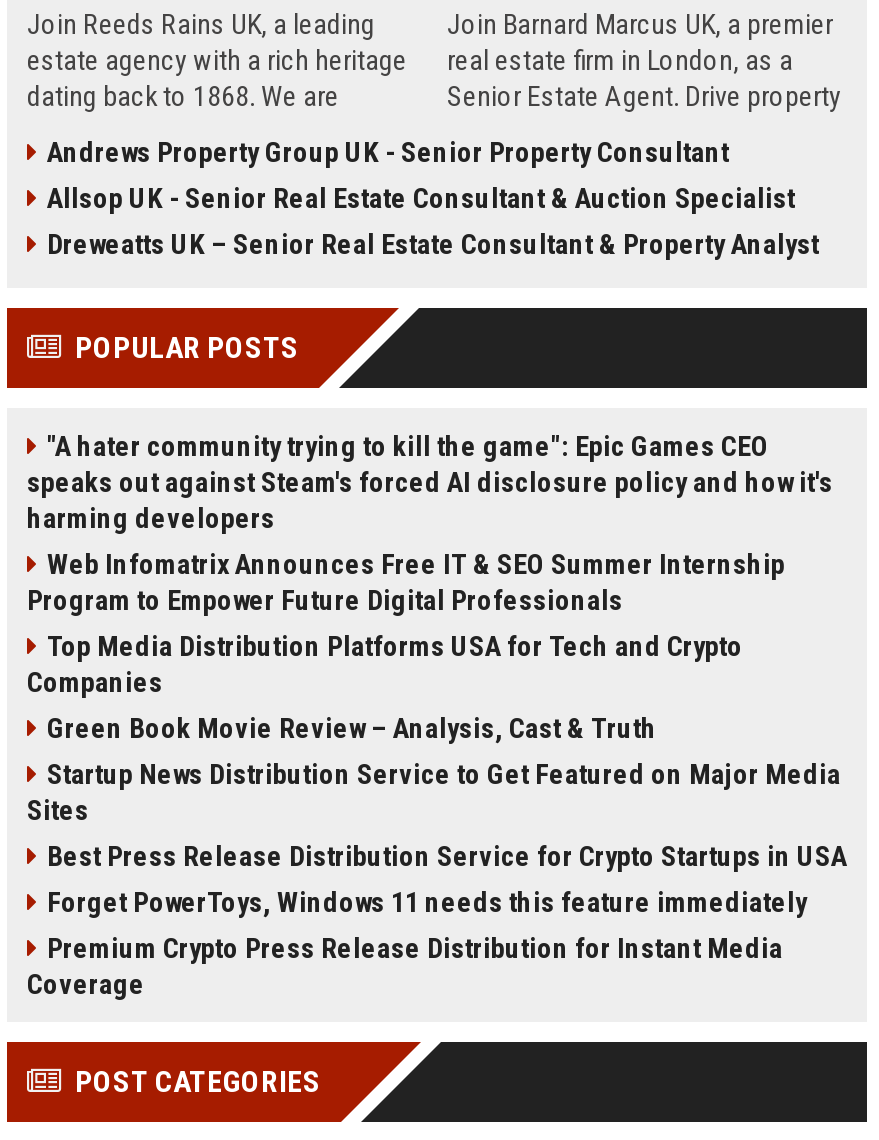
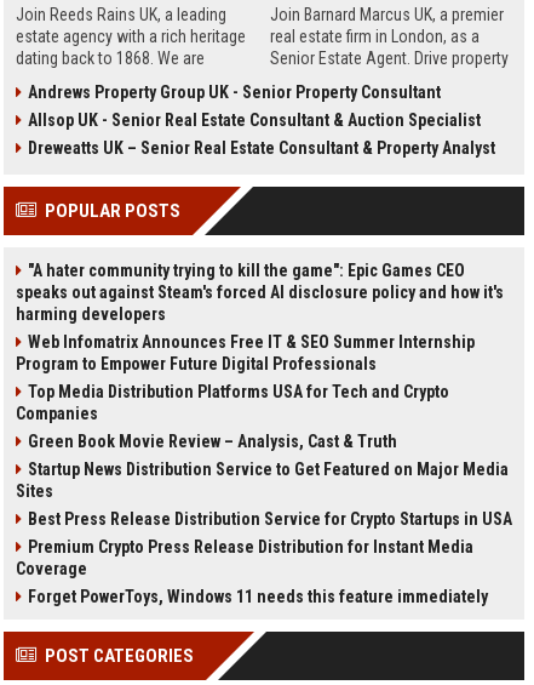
moved [47,886,807,918] -> [28,587,488,606]: Forget PowerToys, Windows 11 needs this feature immediately
moved [27,932,783,1000] -> [16,537,473,578]: Premium Crypto Press Release Distribution for Instant Media | Coverage

